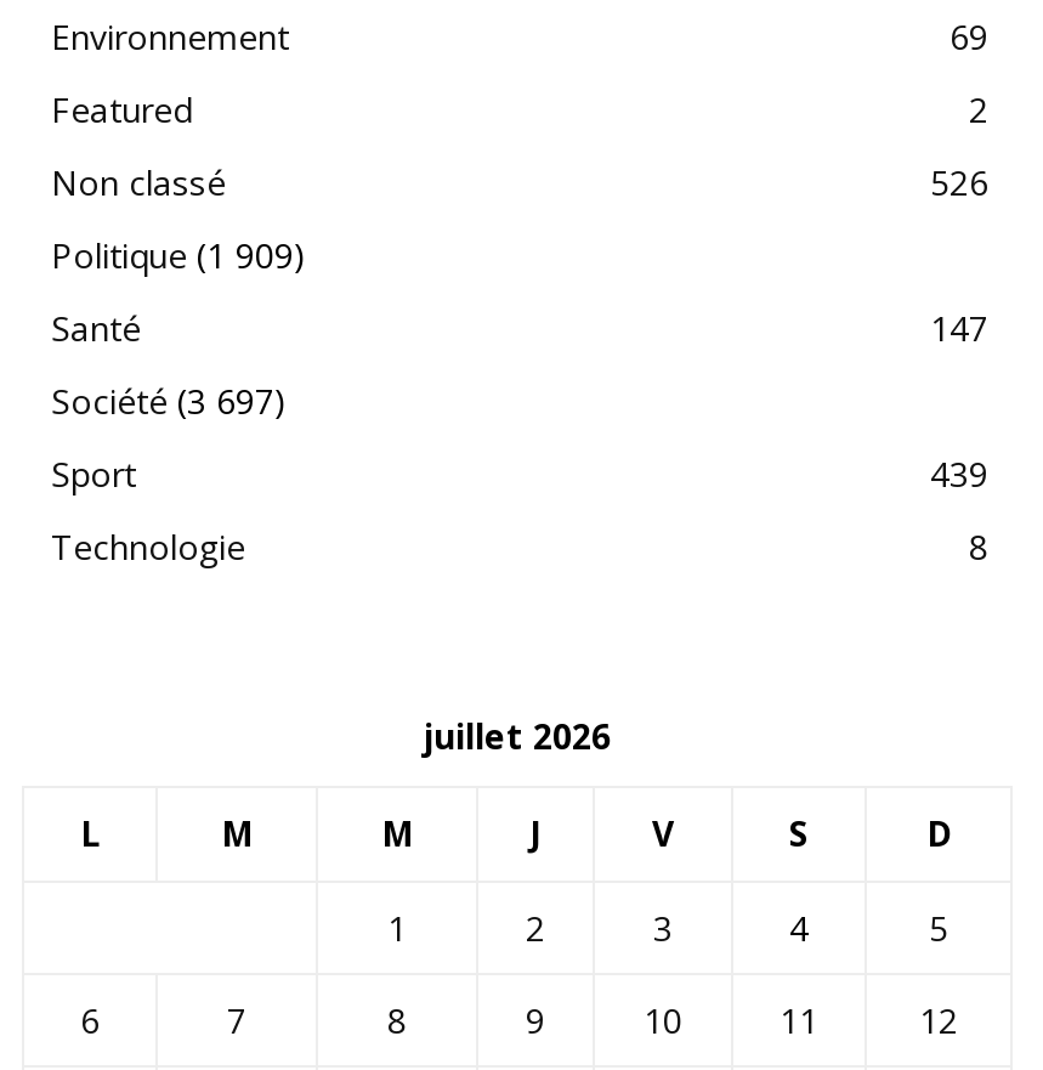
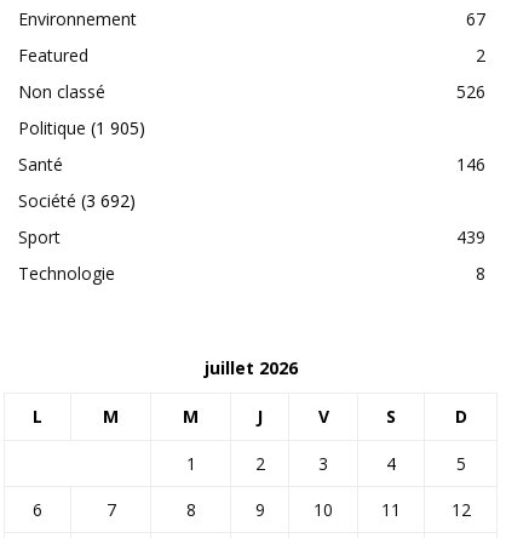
[950,13,988,59] 69 -> [466,8,485,31] 67
[51,232,306,278] Politique (1 909) -> [18,117,145,140] Politique (1 905)
[930,305,988,351] 147 -> [456,153,485,176] 146
[51,377,287,424] Société (3 697) -> [18,190,136,213] Société (3 692)

